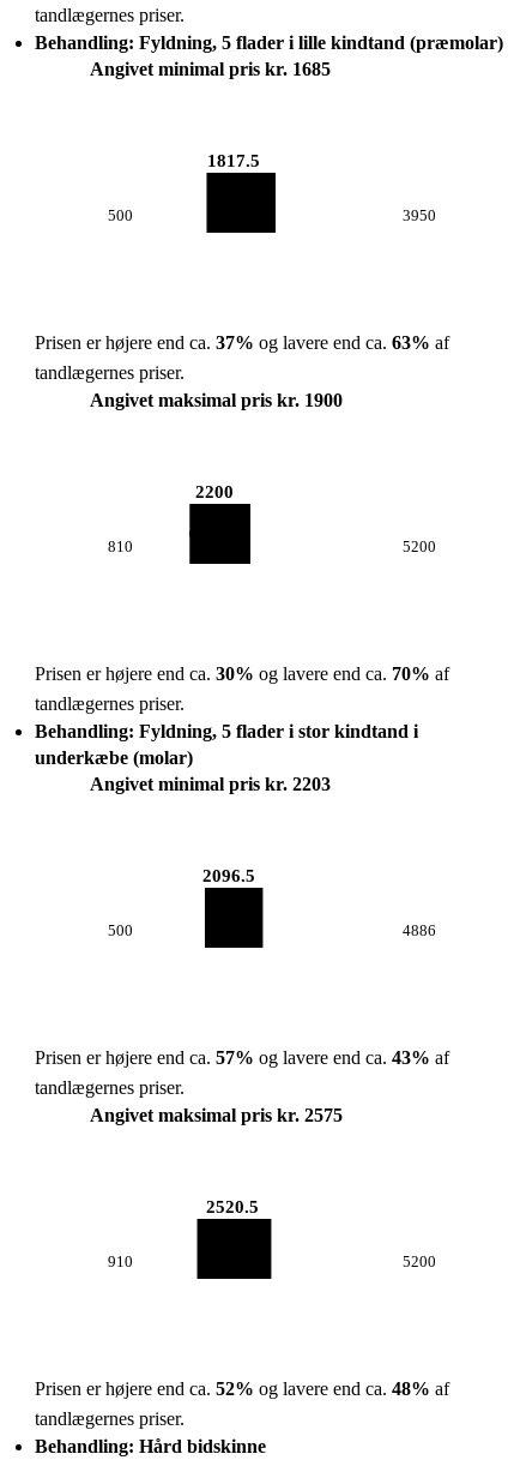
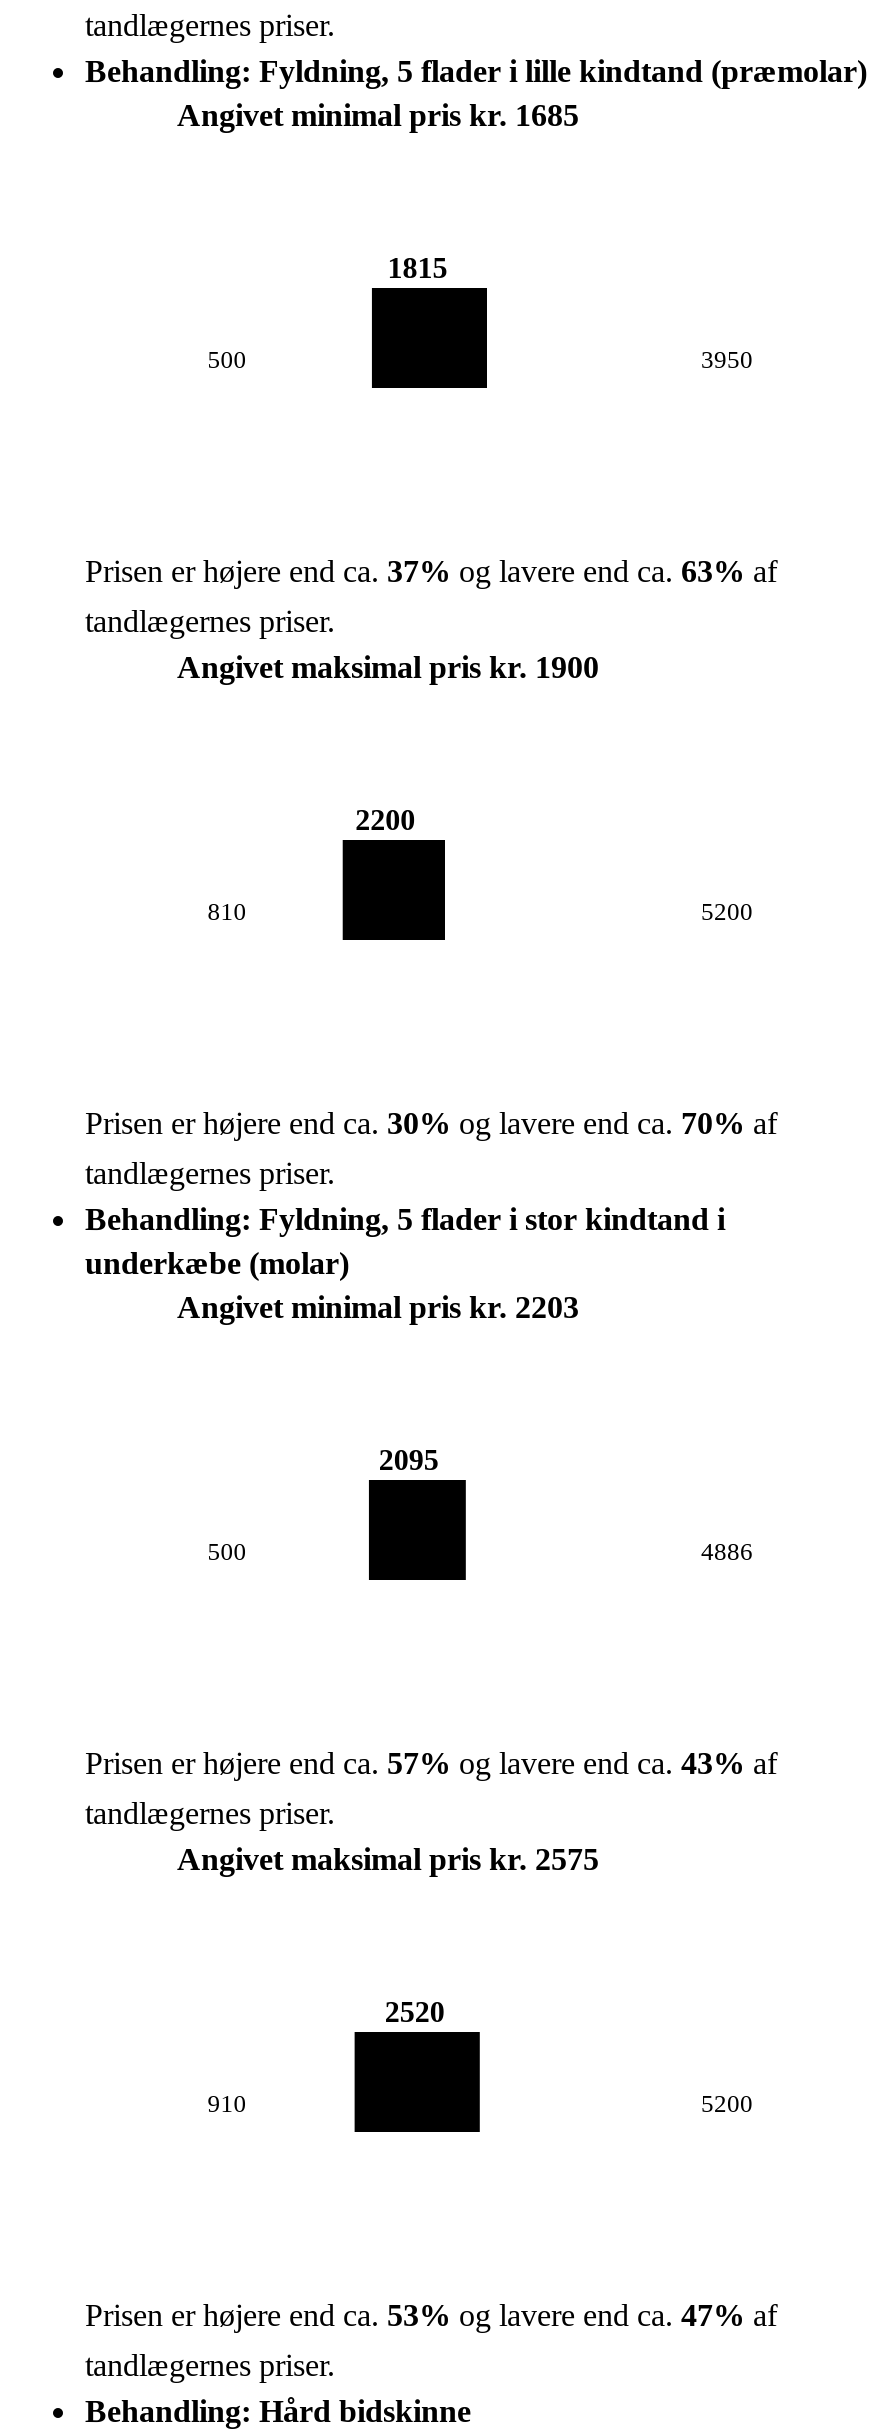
[208,151,261,170] 1817.5 -> [388,251,448,284] 1815
[202,866,255,885] 2096.5 -> [379,1443,439,1476] 2095
[206,1197,259,1216] 2520.5 -> [385,1995,445,2028] 2520
[35,1378,449,1399] Prisen er højere end ca. 52% og lavere end ca. 48% af -> [85,2298,777,2332] Prisen er højere end ca. 53% og lavere end ca. 47% af

